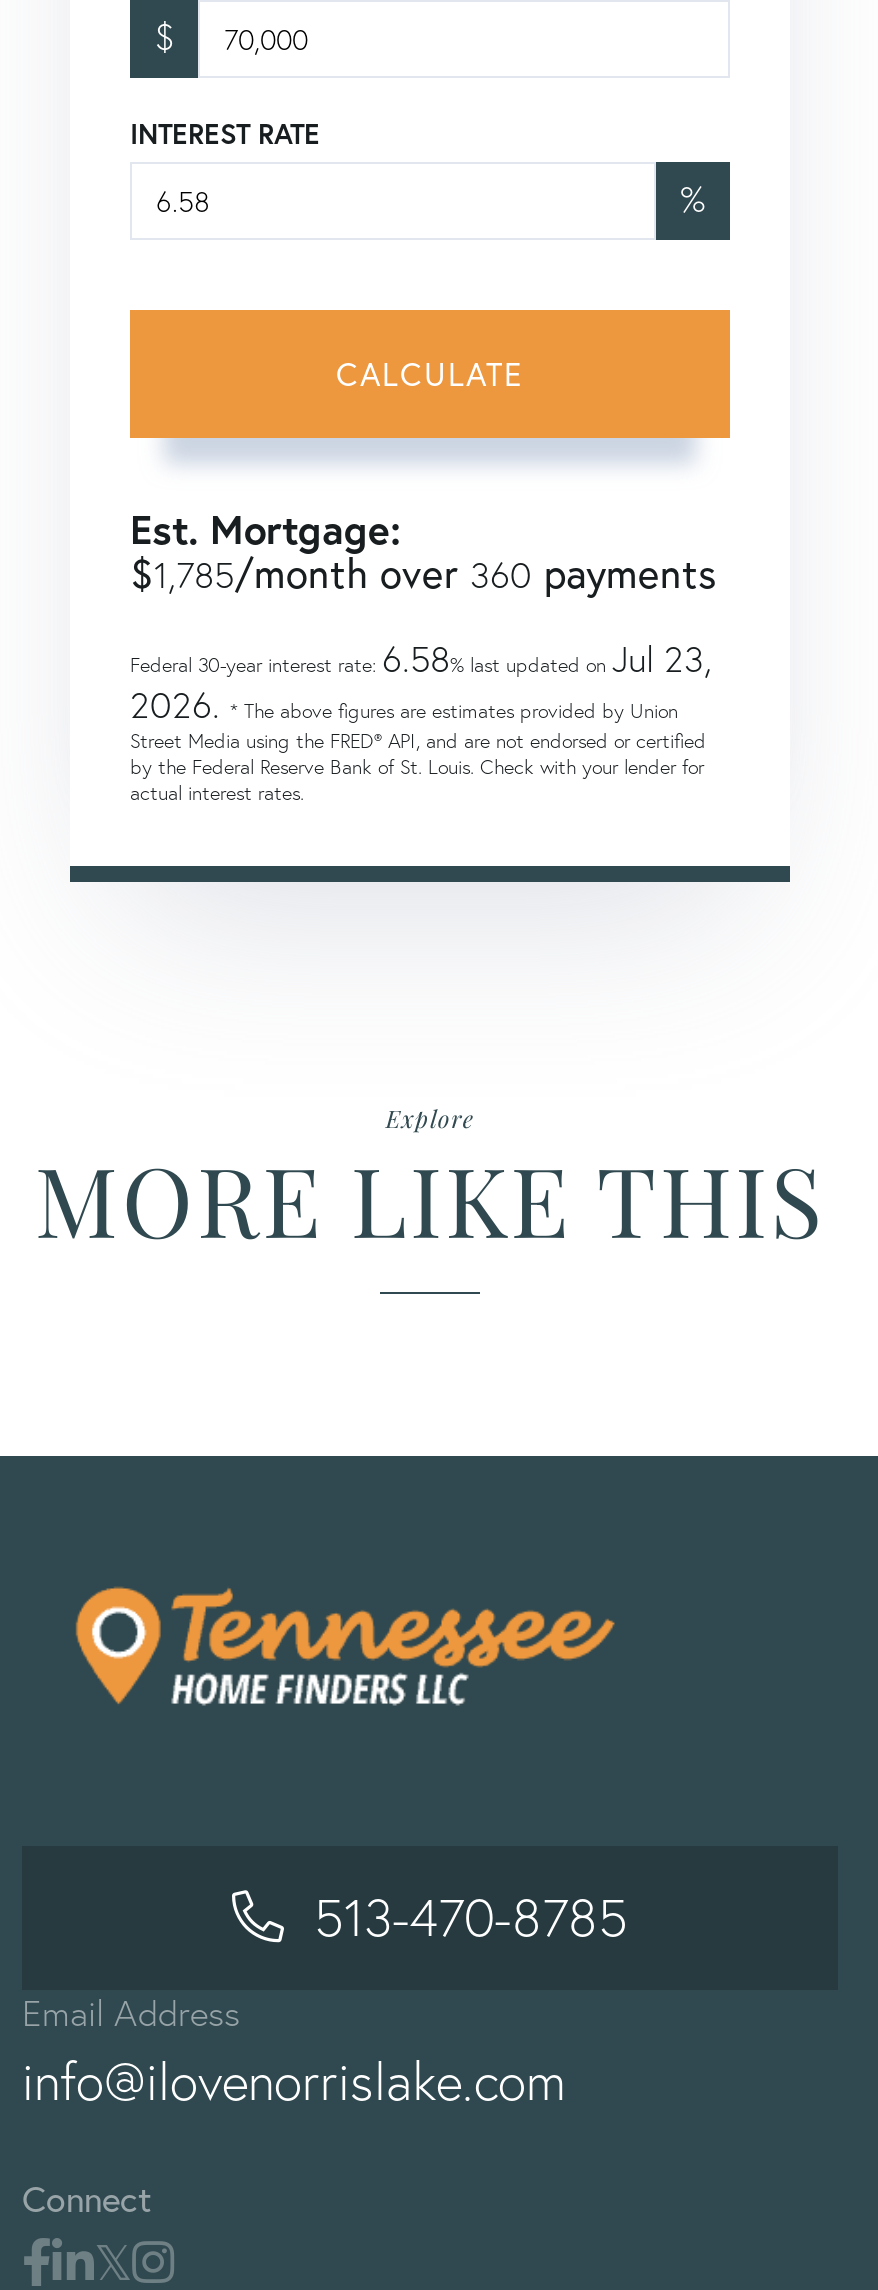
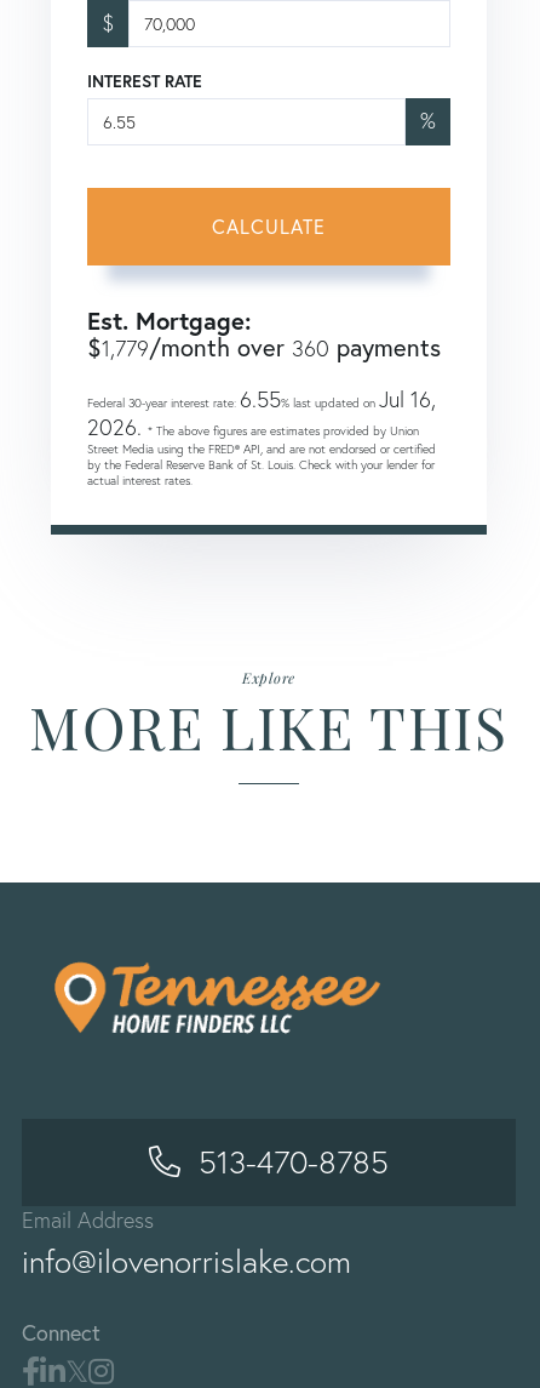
[130,546,716,600] $1,785/month over 360 payments -> [87,331,441,364] $1,779/month over 360 payments
[130,636,712,682] Federal 30-year interest rate: 6.58% last updated on Jul 23, -> [87,385,436,413] Federal 30-year interest rate: 6.55% last updated on Jul 16,

